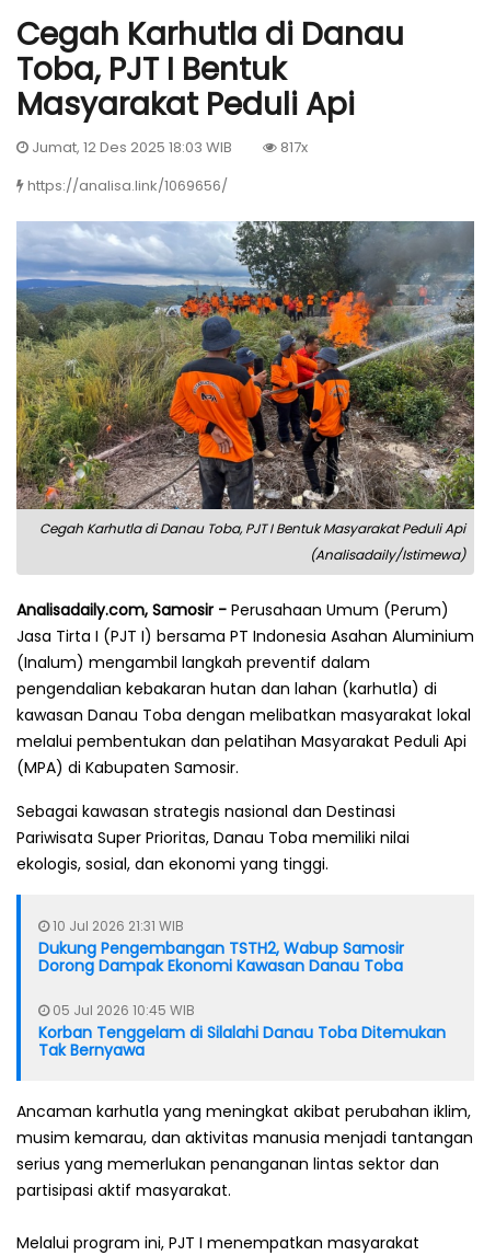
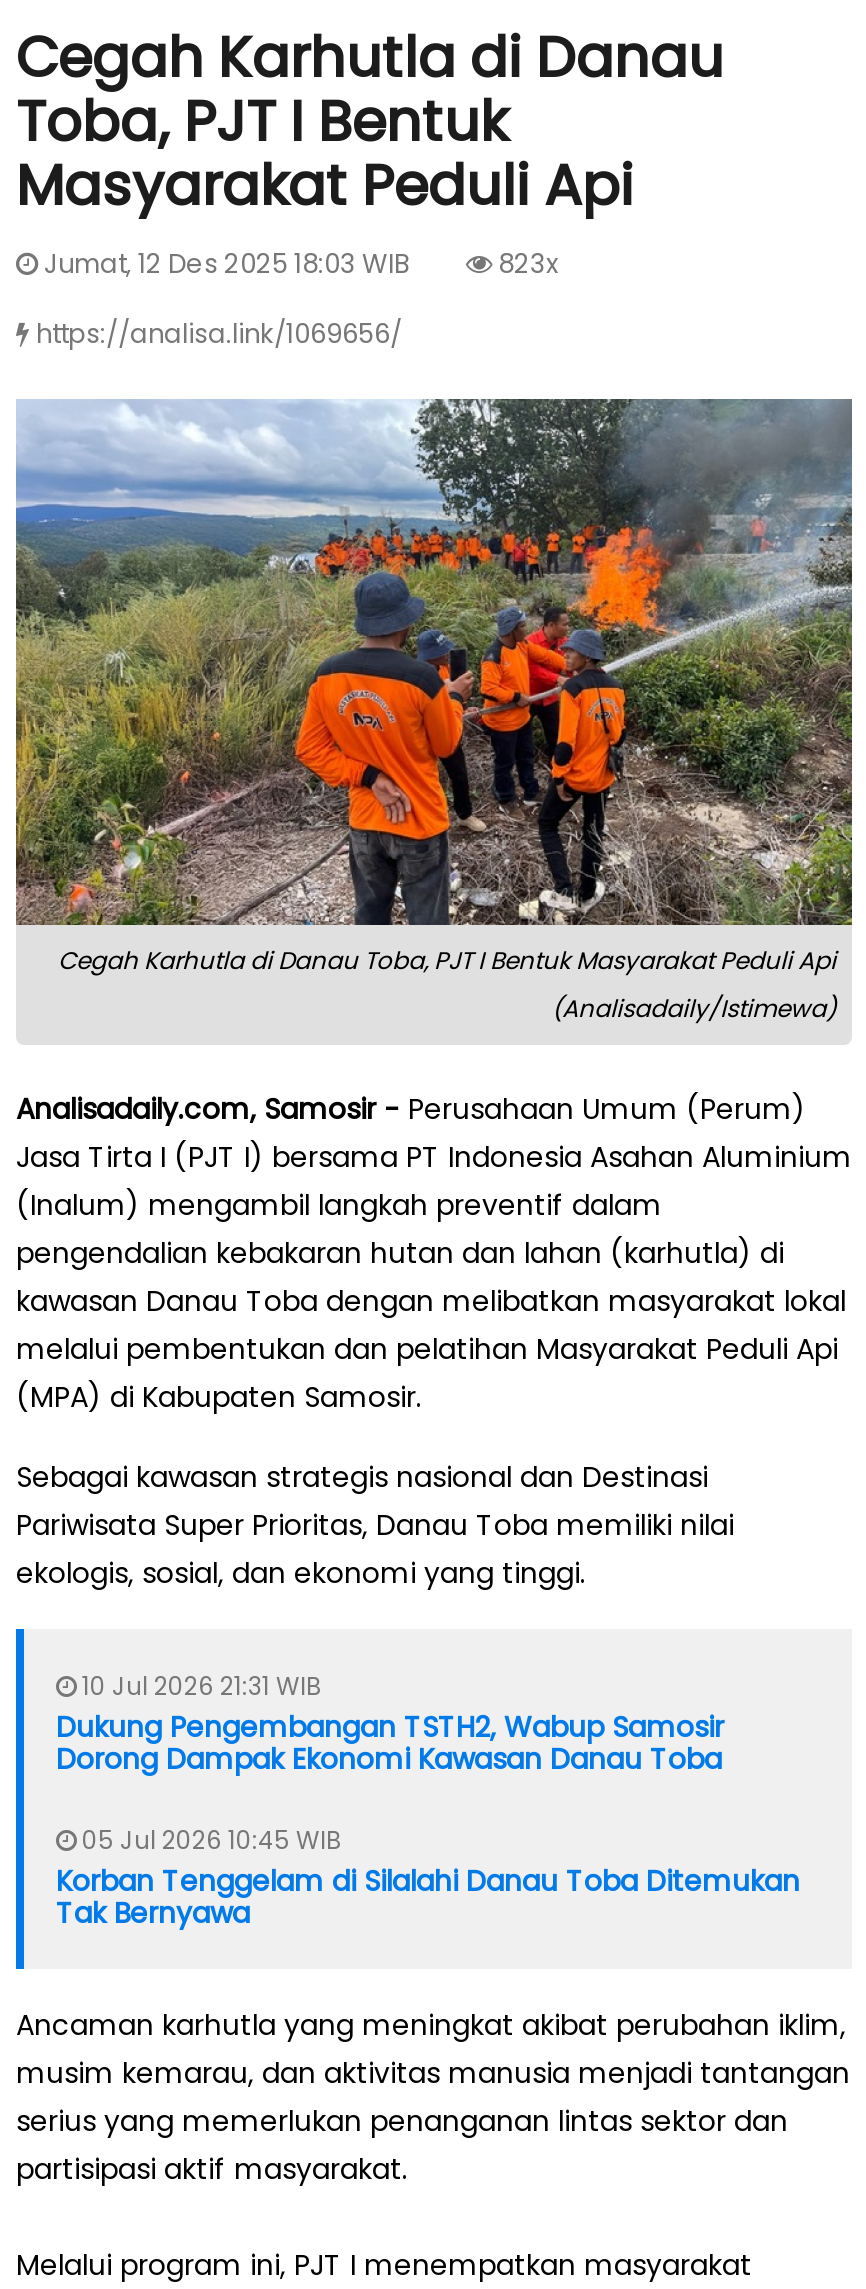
[277,137,308,157] 817x -> [492,245,558,283] 823x

